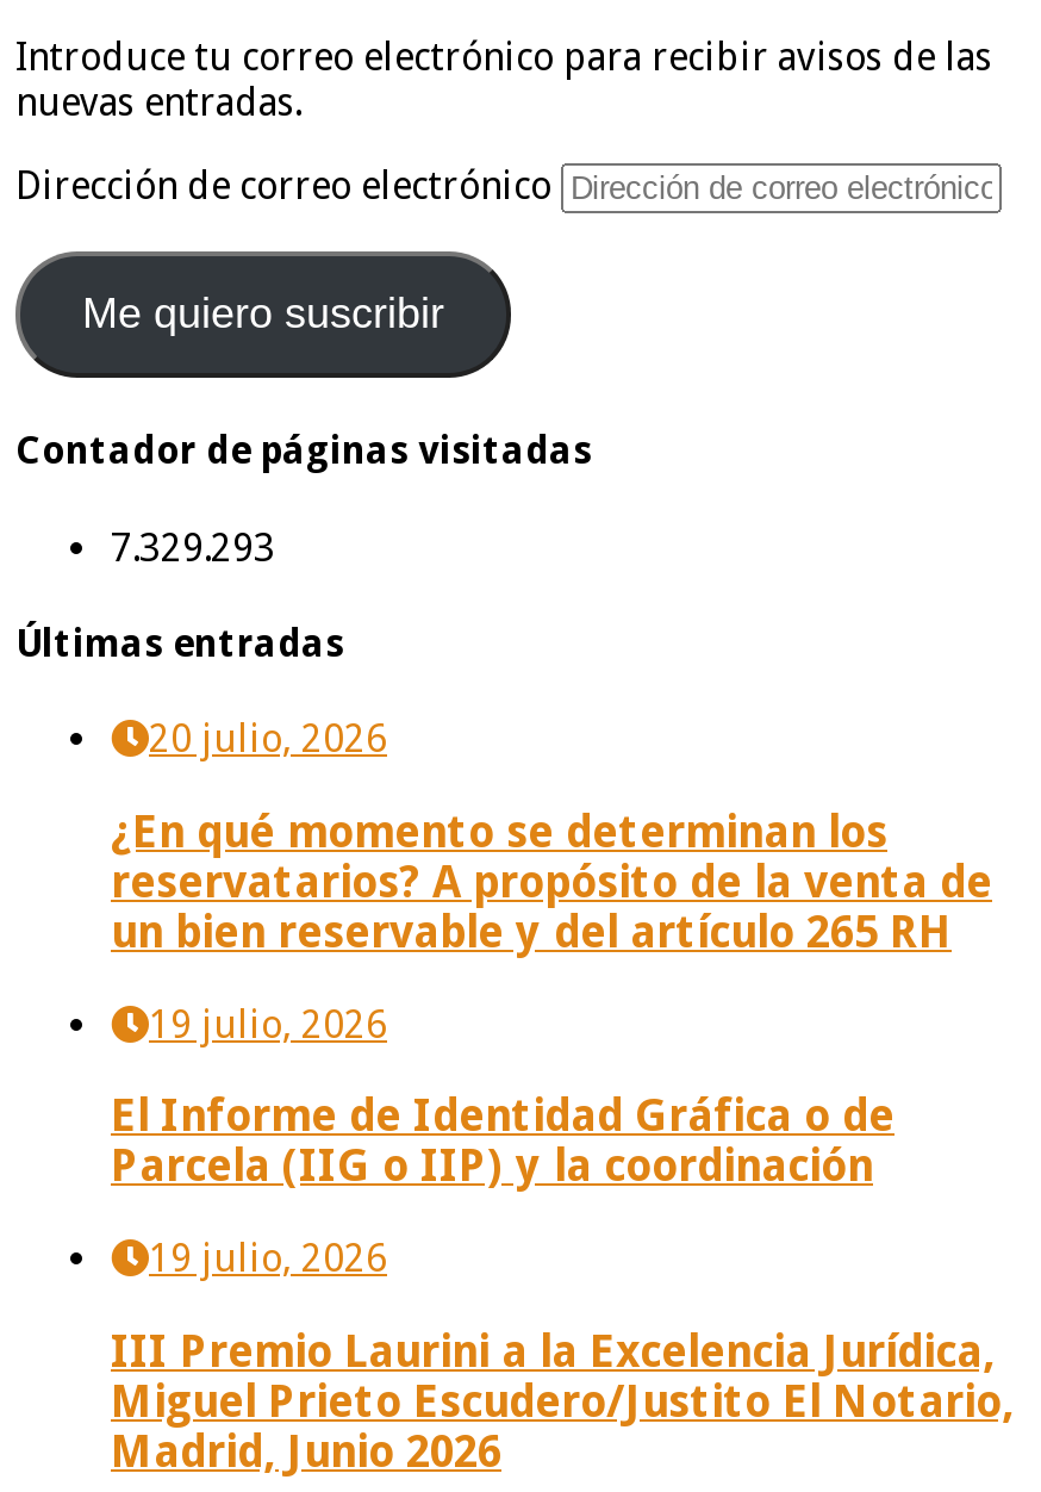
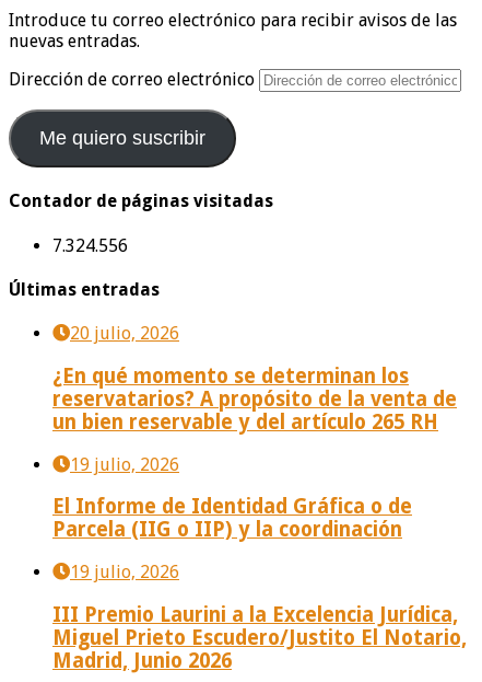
[111,525,275,570] 7.329.293 -> [52,235,128,256] 7.324.556

